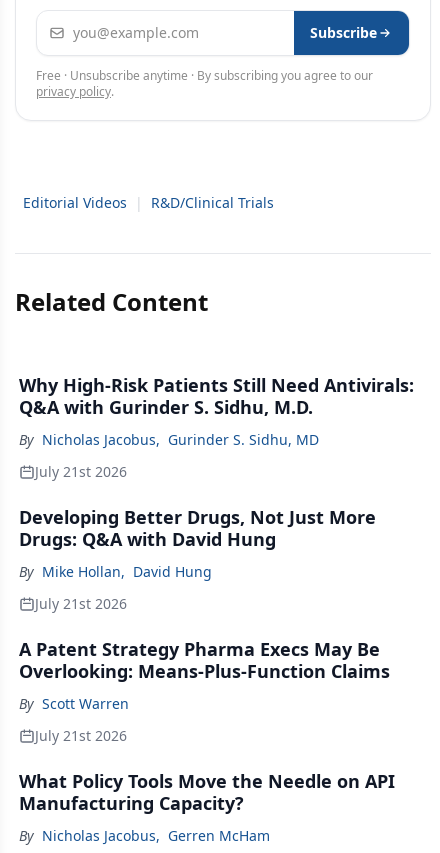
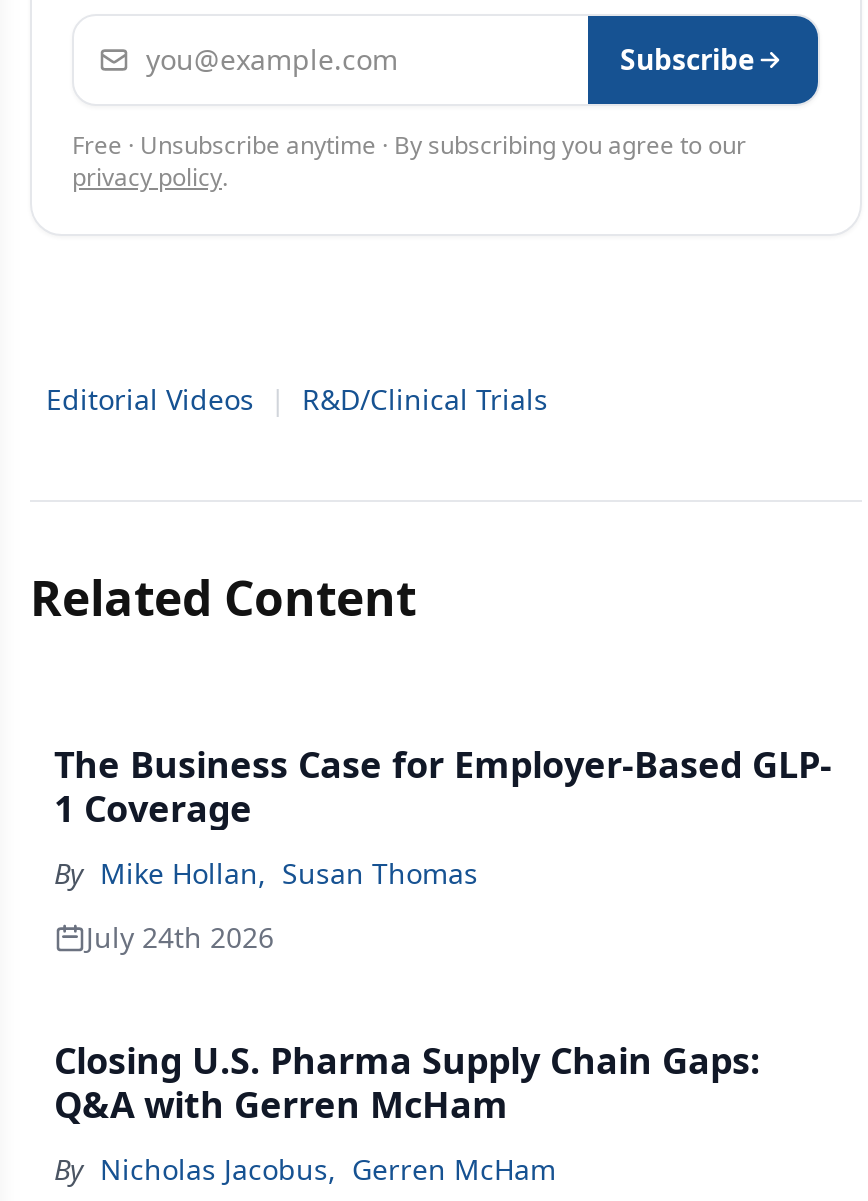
[19,373,414,815] Why High-Risk Patients Still Need Antivirals: | Q&A with Gurinder S. Sidhu, M.D. | By Nicholas Jacobus, Gurinder S. Sidhu, MD | July 21st 2026 | Developing Better Drugs, Not Just More | Drugs: Q&A with David Hung | By Mike Hollan, David Hung | July 21st 2026 | A Patent Strategy Pharma Execs May Be | Overlooking: Means-Plus-Function Claims | By Scott Warren | July 21st 2026 | What Policy Tools Move the Needle on API | Manufacturing Capacity? -> [54,740,832,1128] The Business Case for Employer-Based GLP- | 1 Coverage | By Mike Hollan, Susan Thomas | July 24th 2026 | Closing U.S. Pharma Supply Chain Gaps: | Q&A with Gerren McHam

